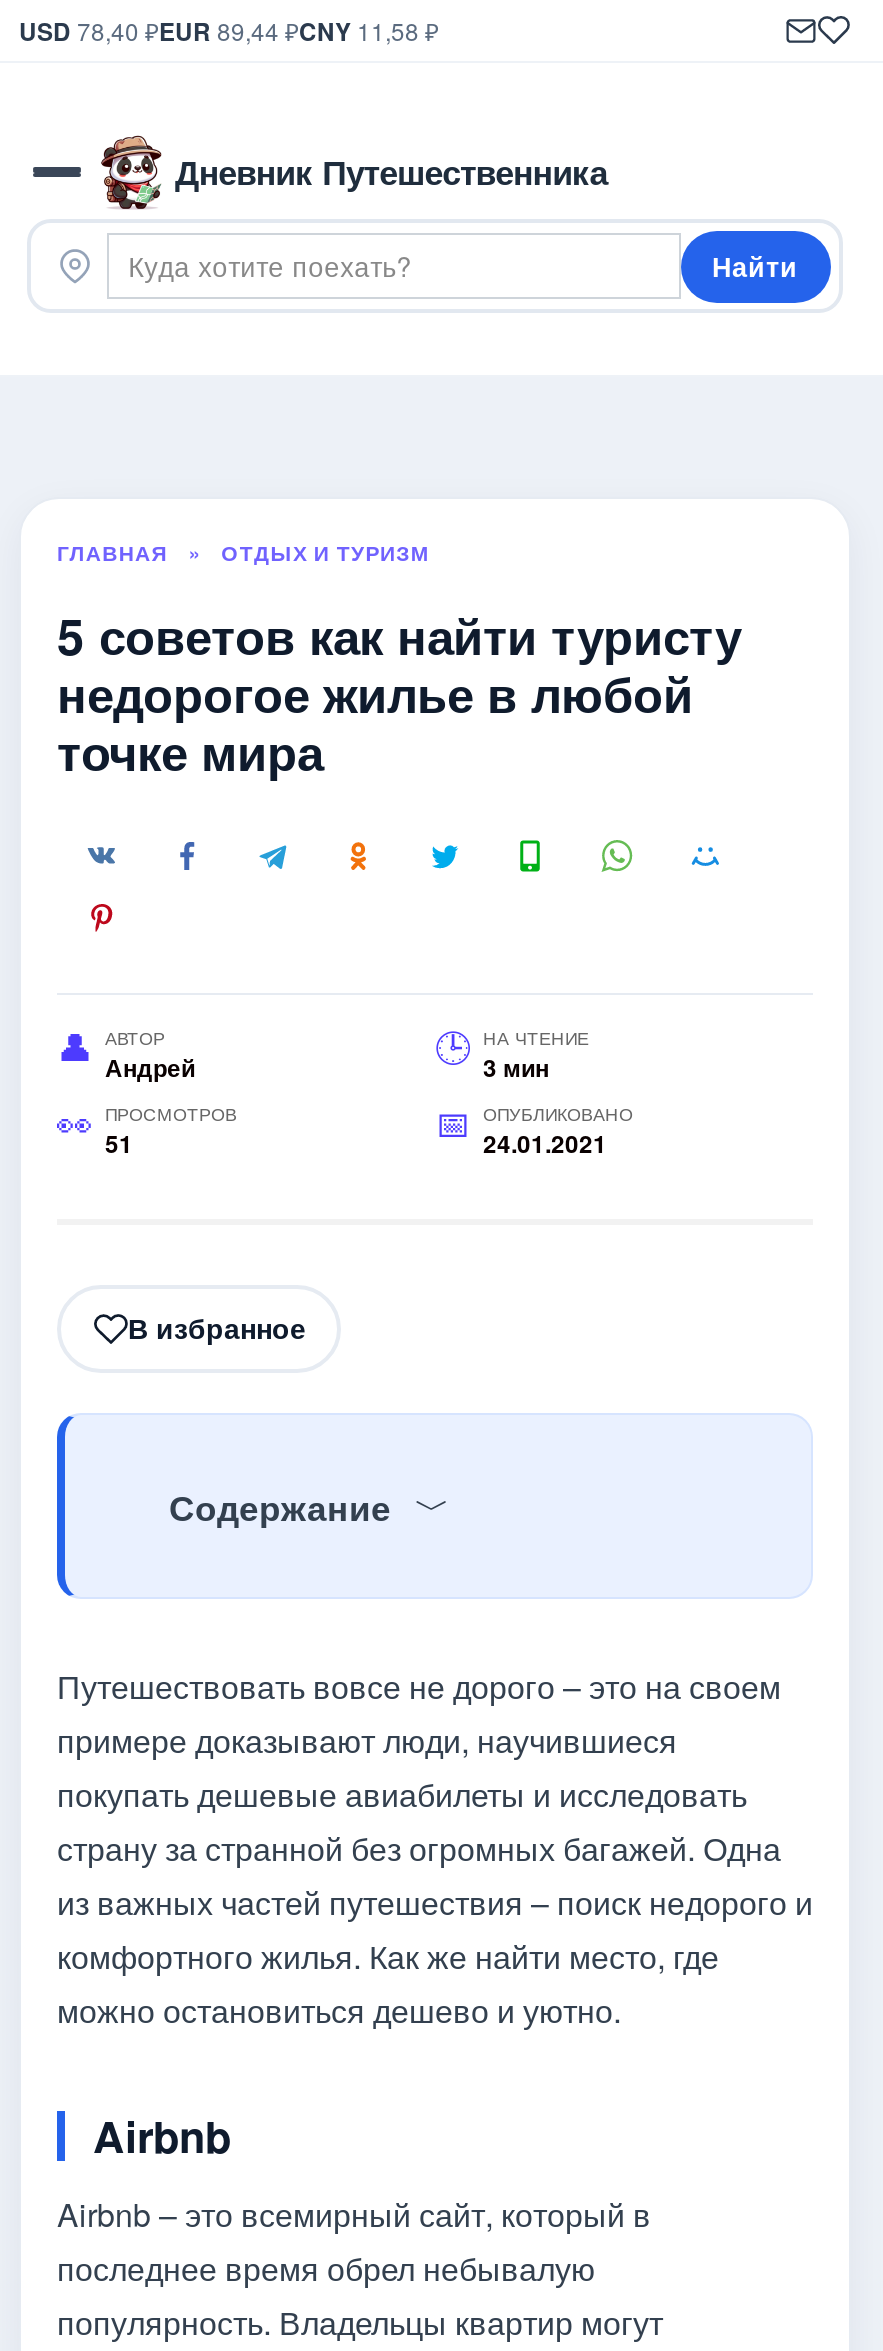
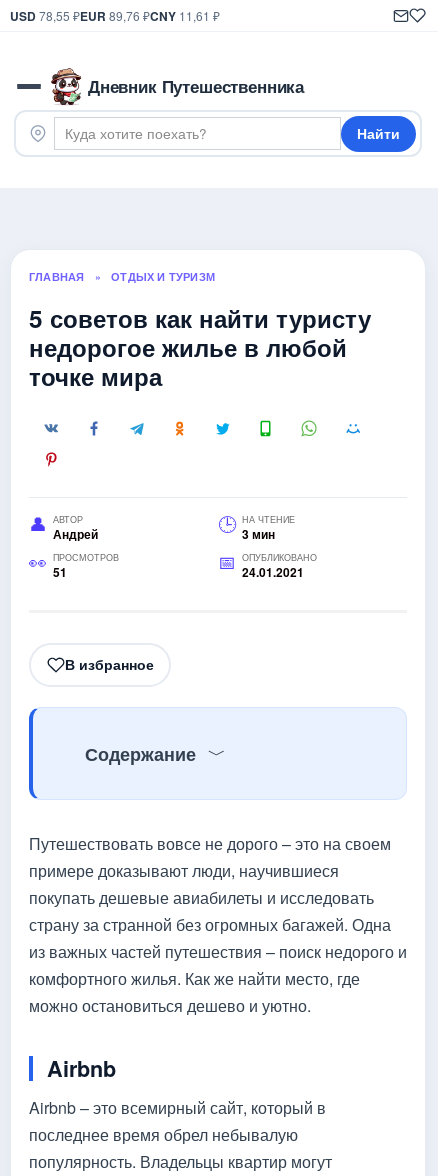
[19,12,439,48] USD 78,40 ₽EUR 89,44 ₽CNY 11,58 ₽ -> [10,6,220,24] USD 78,55 ₽EUR 89,76 ₽CNY 11,61 ₽

